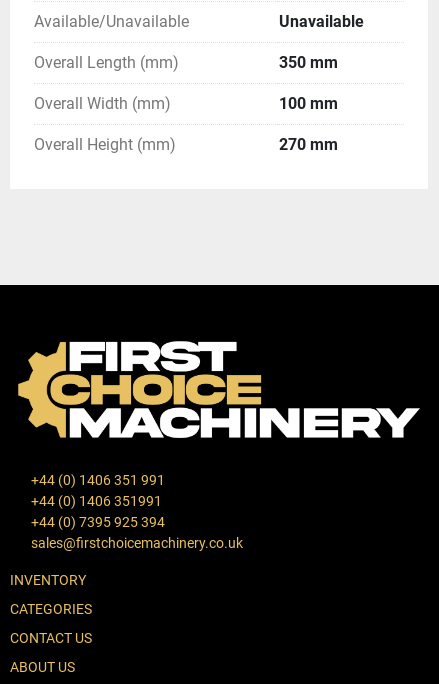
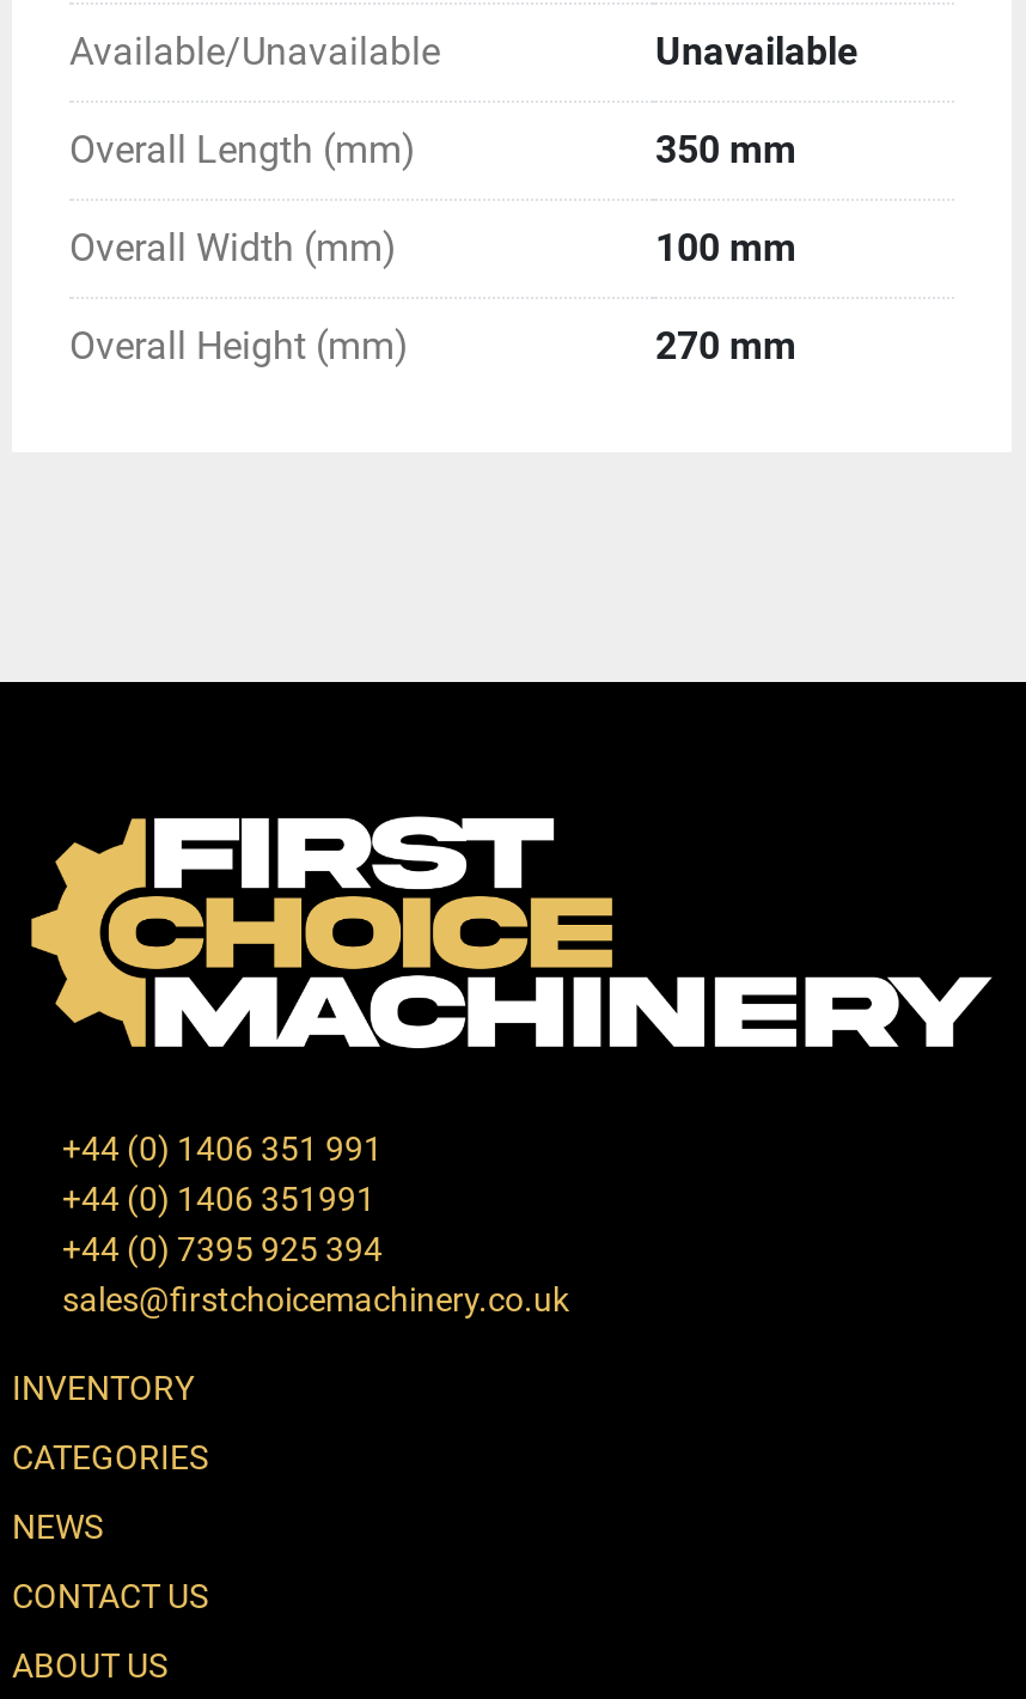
none -> [12,1508,103,1546] NEWS

